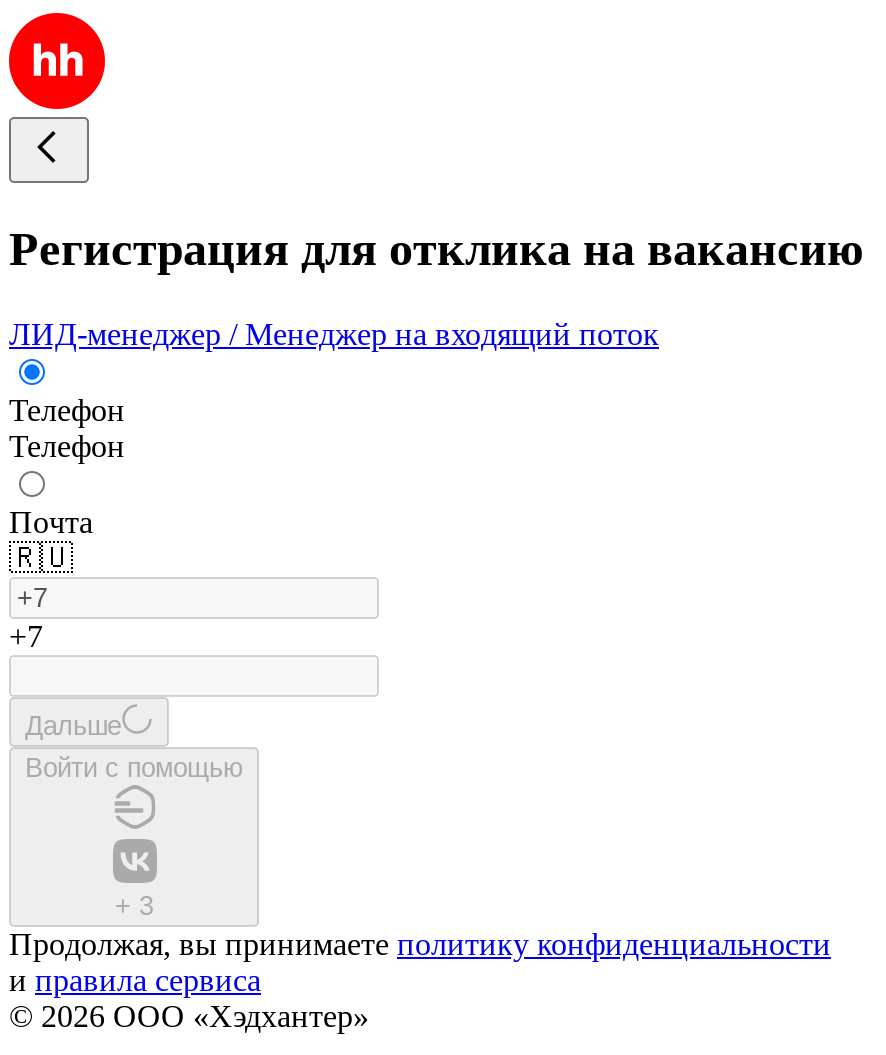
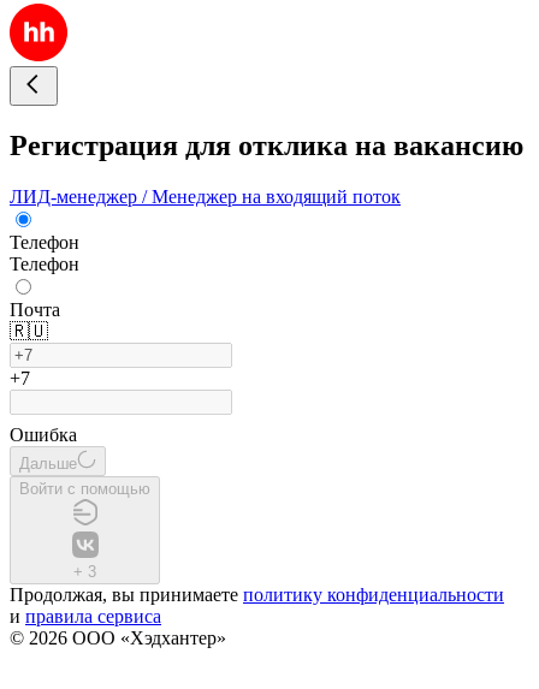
none -> [10,424,77,445] Ошибка

